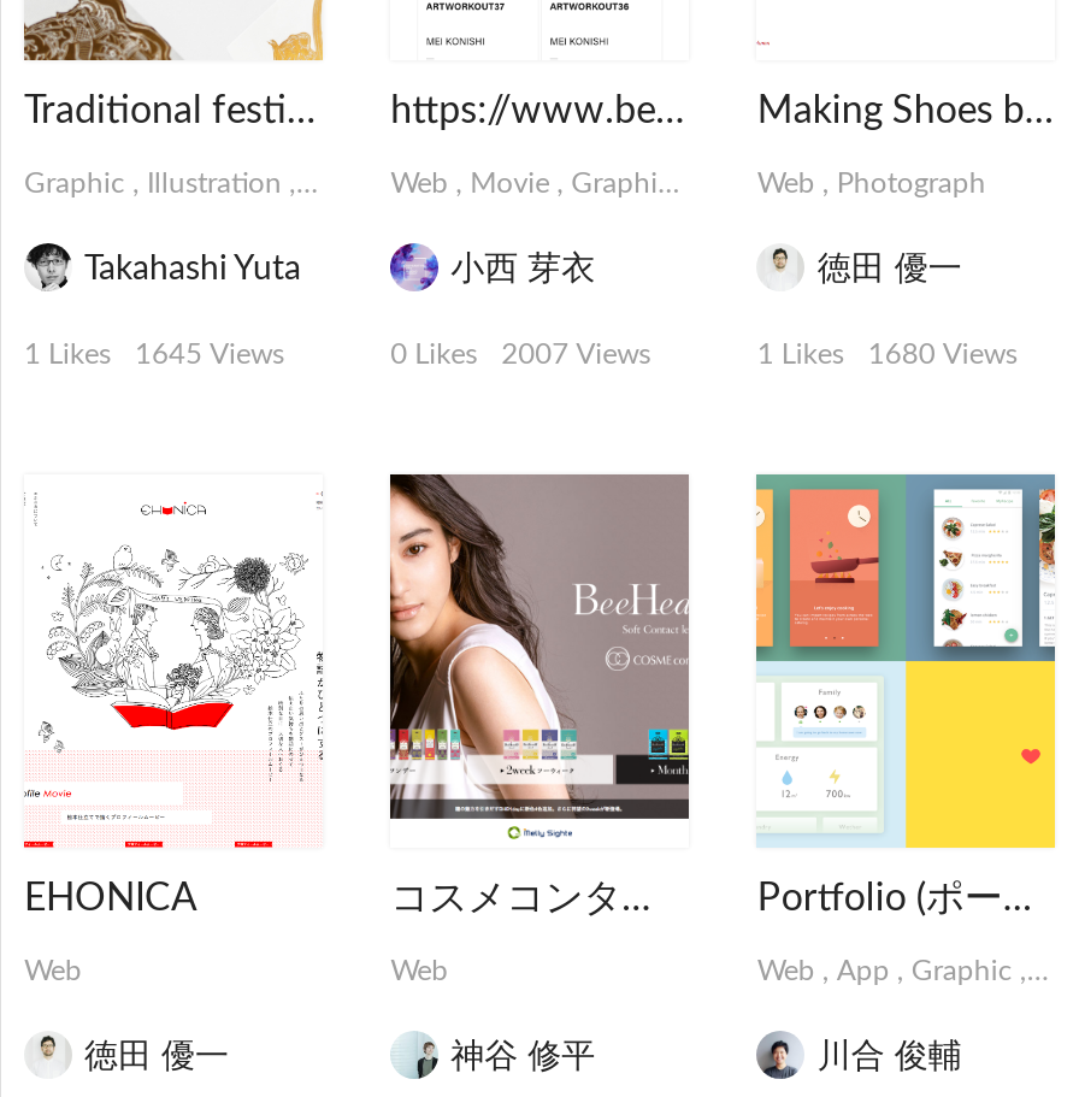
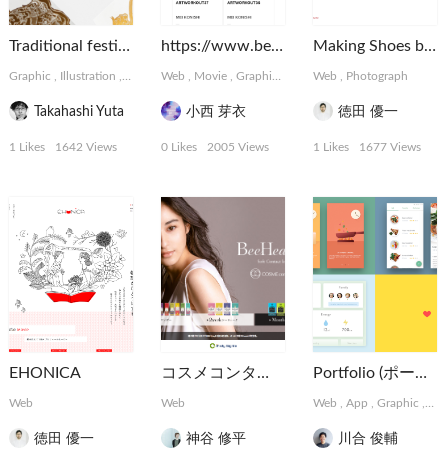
[24,340,284,368] 1 Likes 1645 Views -> [9,141,117,153] 1 Likes 1642 Views
[501,340,651,368] 2007 Views -> [207,141,269,153] 2005 Views
[757,340,1017,368] 1 Likes 1680 Views -> [313,141,421,153] 1 Likes 1677 Views

